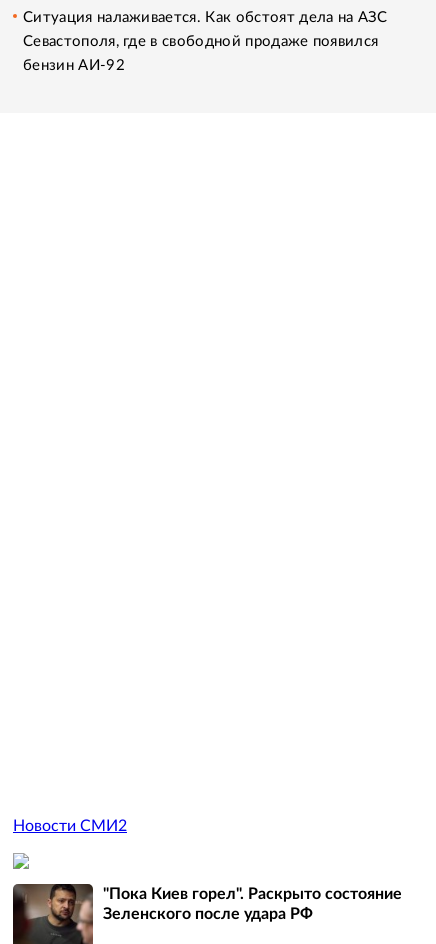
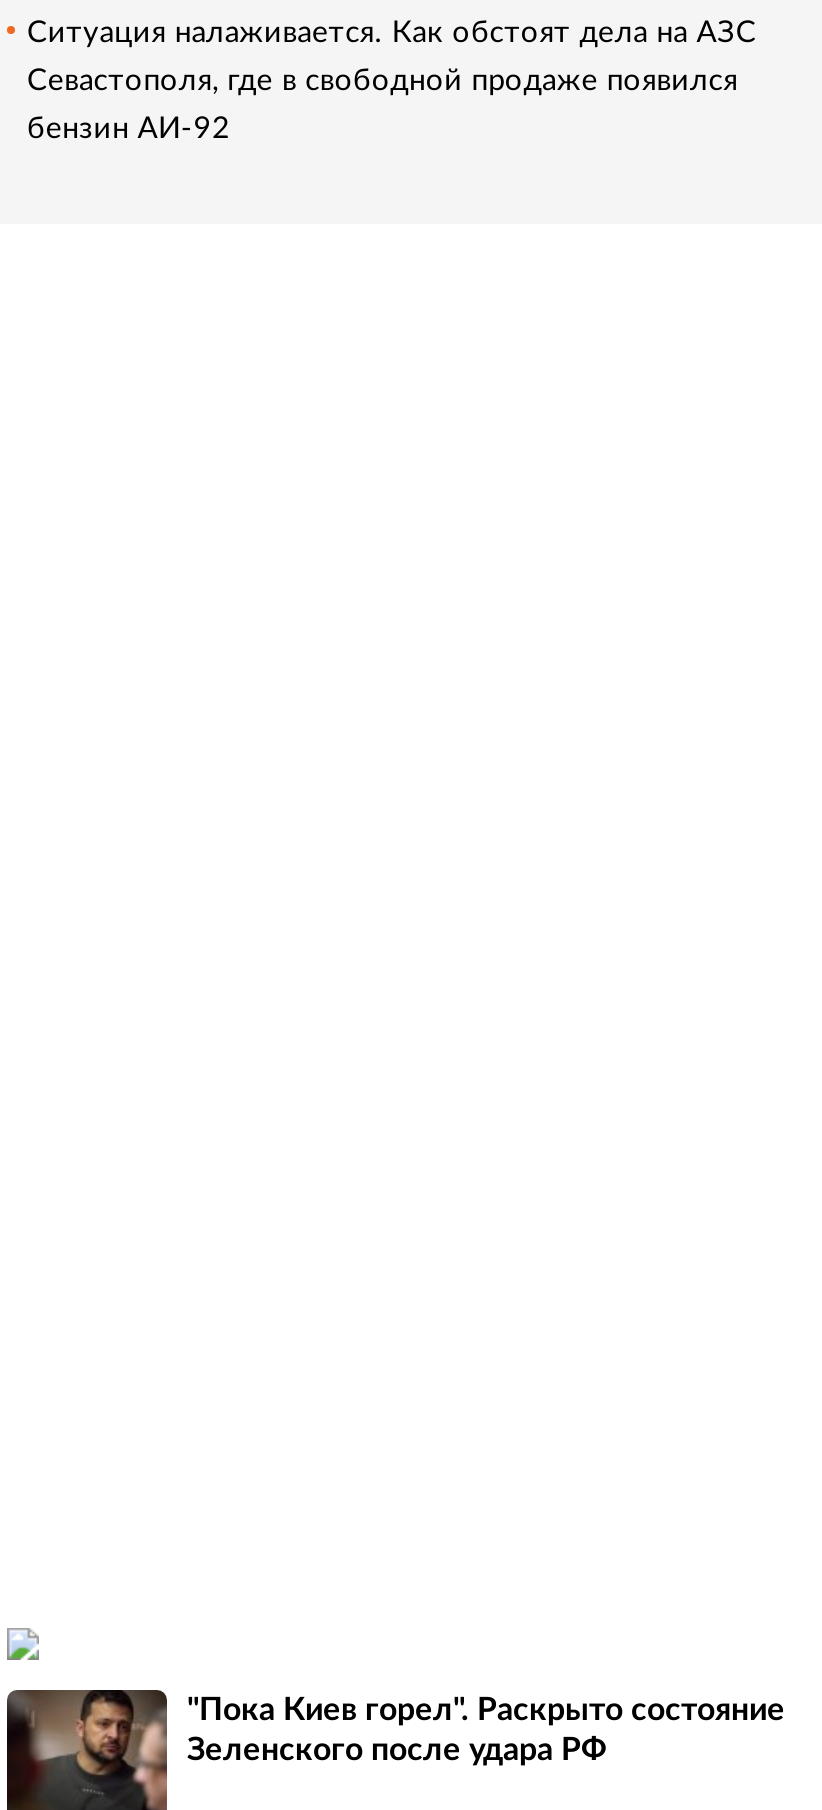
[13,818,127,834] Новости СМИ2 -> none

